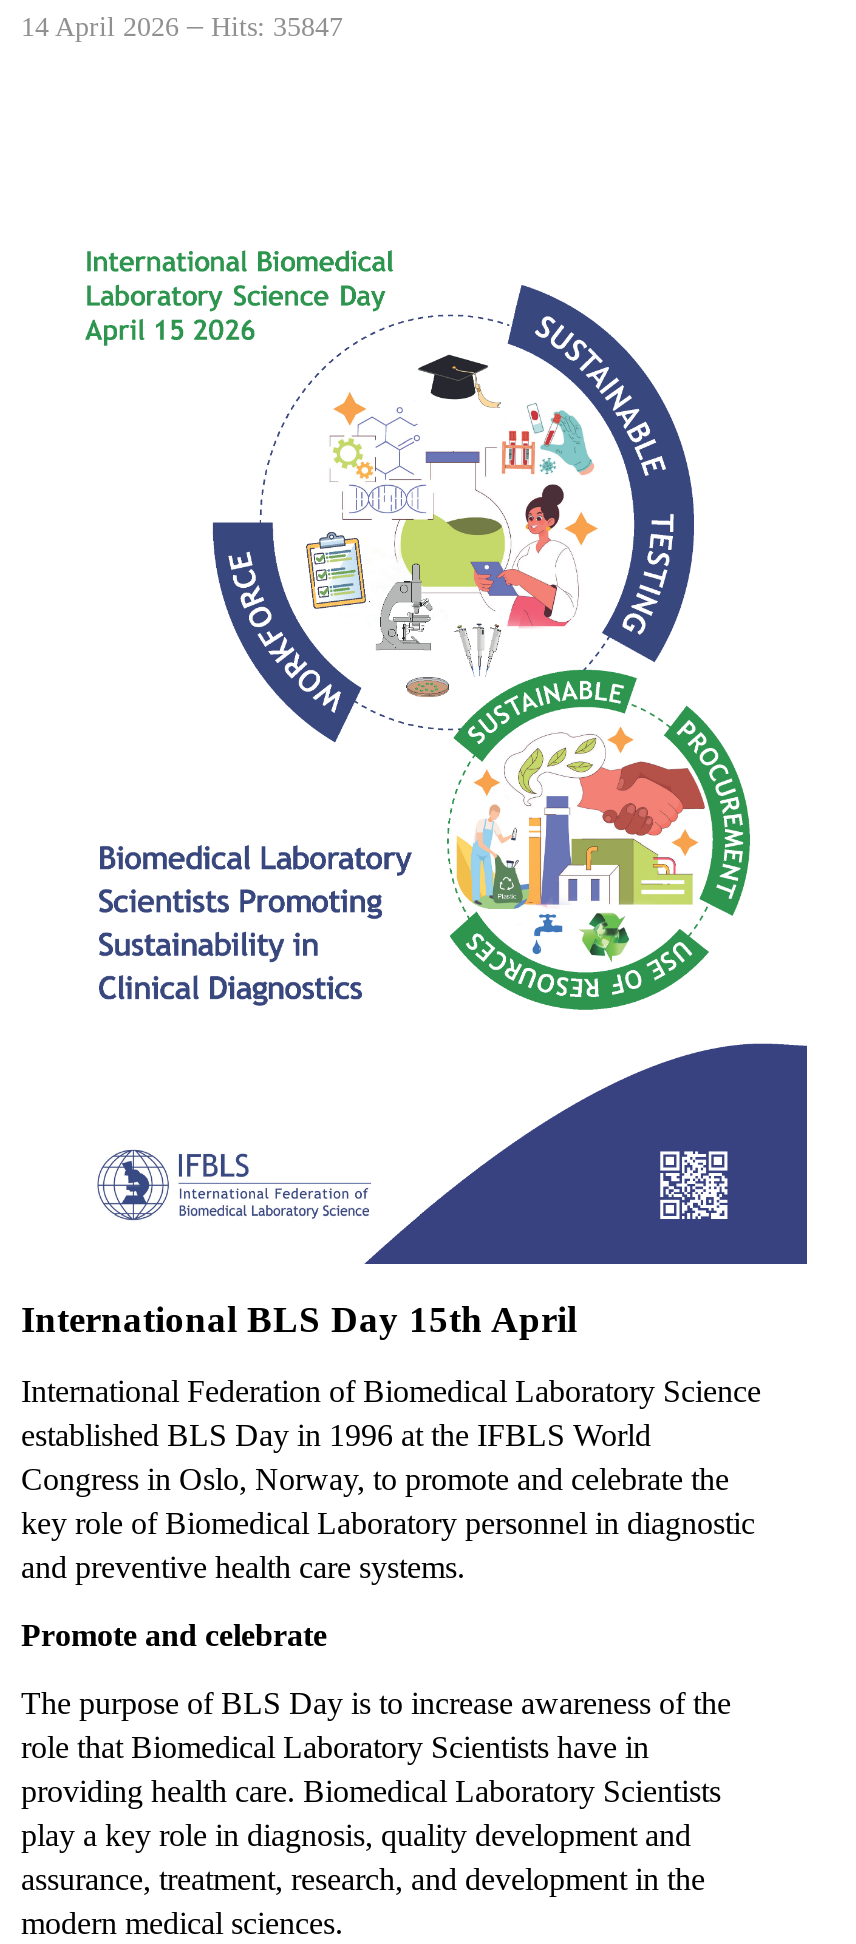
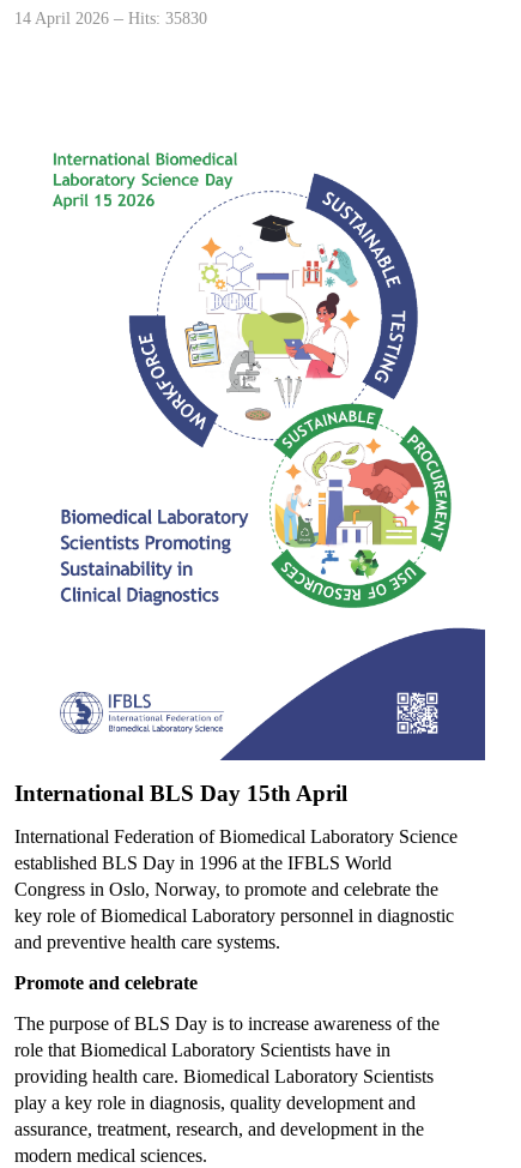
[21,12,343,42] 14 April 2026 Hits: 35847 -> [14,10,207,28] 14 April 2026 Hits: 35830

